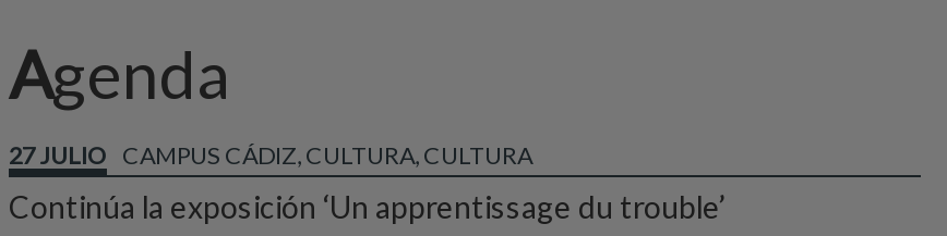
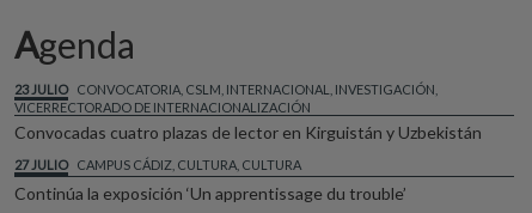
none -> [14,81,482,142] 23 JULIO CONVOCATORIA, CSLM, INTERNACIONAL, INVESTIGACIÓN, | VICERRECTORADO DE INTERNACIONALIZACIÓN | Convocadas cuatro plazas de lector en Kirguistán y Uzbekistán

